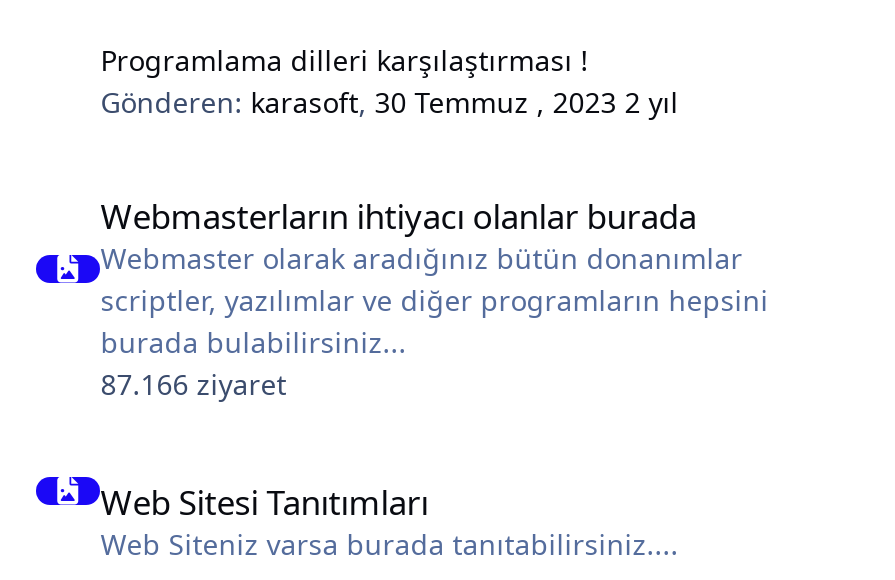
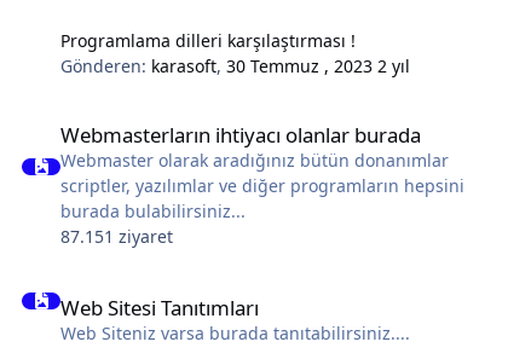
[100,365,286,403] 87.166 ziyaret -> [61,225,173,248] 87.151 ziyaret

